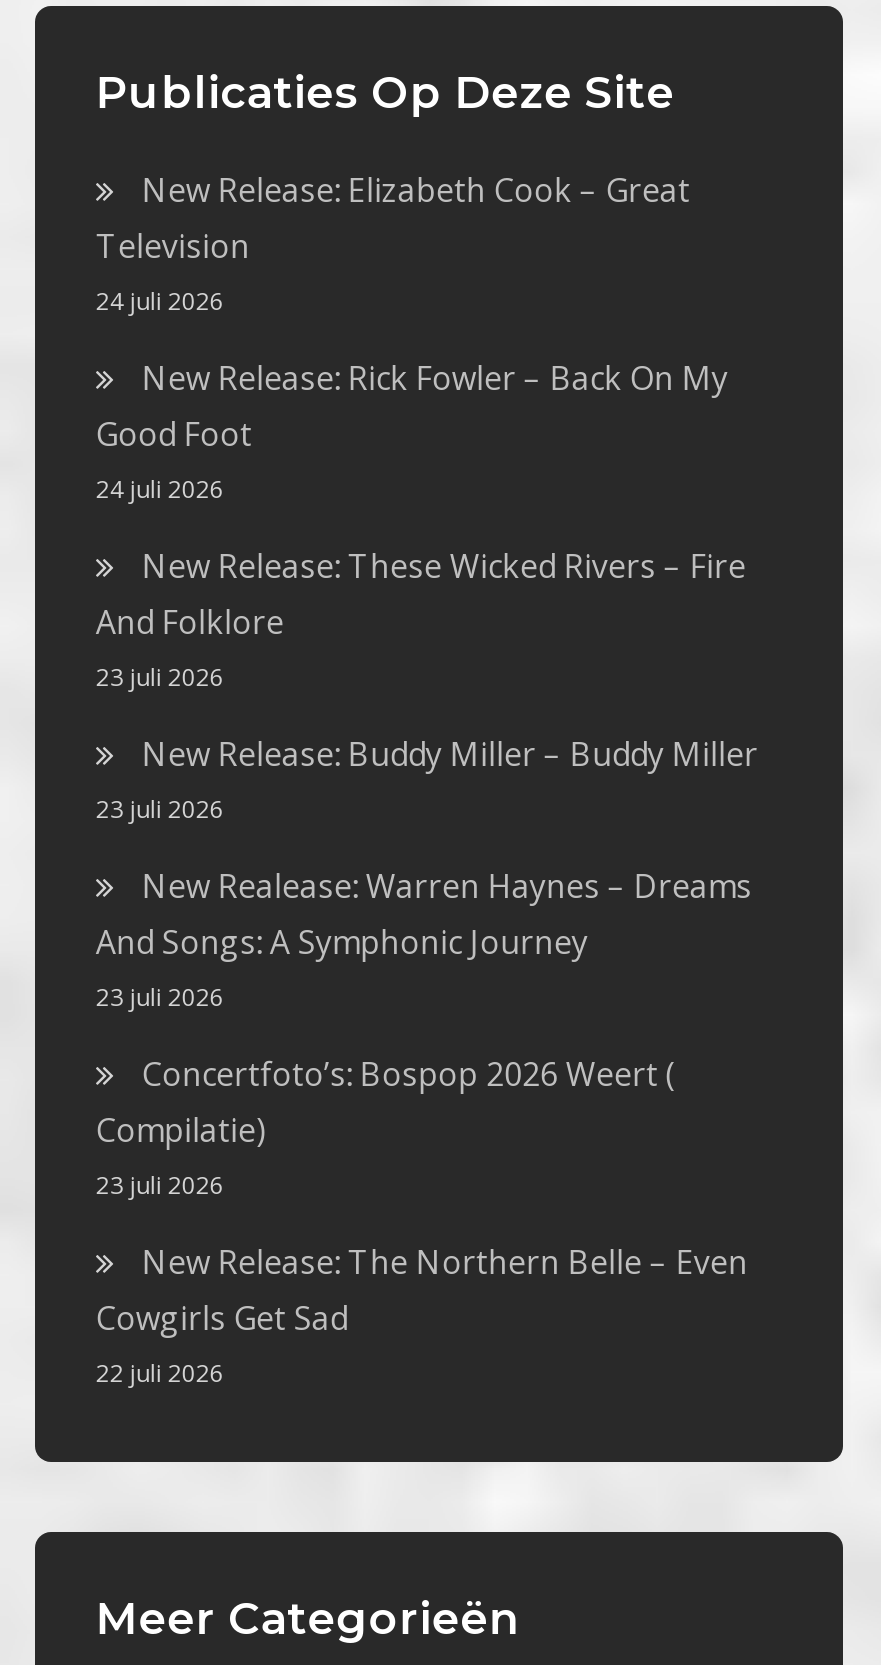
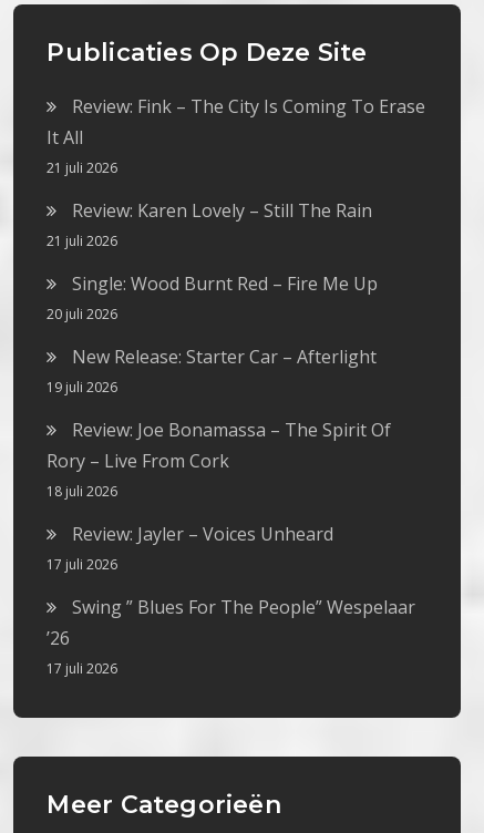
[96,168,690,318] New Release: Elizabeth Cook – Great | Television | 24 juli 2026 -> [47,94,426,177] Review: Fink – The City Is Coming To Erase | It All | 21 juli 2026
[96,356,728,506] New Release: Rick Fowler – Back On My | Good Foot | 24 juli 2026 -> [47,199,373,251] Review: Karen Lovely – Still The Rain | 21 juli 2026
[96,544,746,694] New Release: These Wicked Rivers – Fire | And Folklore | 23 juli 2026 -> [47,272,378,324] Single: Wood Burnt Red – Fire Me Up | 20 juli 2026
[96,732,758,826] New Release: Buddy Miller – Buddy Miller | 23 juli 2026 -> [47,345,377,397] New Release: Starter Car – Afterlight | 19 juli 2026
[96,864,752,1014] New Realease: Warren Haynes – Dreams | And Songs: A Symphonic Journey | 23 juli 2026 -> [47,418,391,501] Review: Joe Bonamassa – The Spirit Of | Rory – Live From Cork | 18 juli 2026
[96,1052,676,1202] Concertfoto’s: Bospop 2026 Weert ( | Compilatie) | 23 juli 2026 -> [47,522,334,574] Review: Jayler – Voices Unheard | 17 juli 2026
[96,1240,748,1390] New Release: The Northern Belle – Even | Cowgirls Get Sad | 22 juli 2026 -> [47,595,416,678] Swing ” Blues For The People” Wespelaar | ’26 | 17 juli 2026

